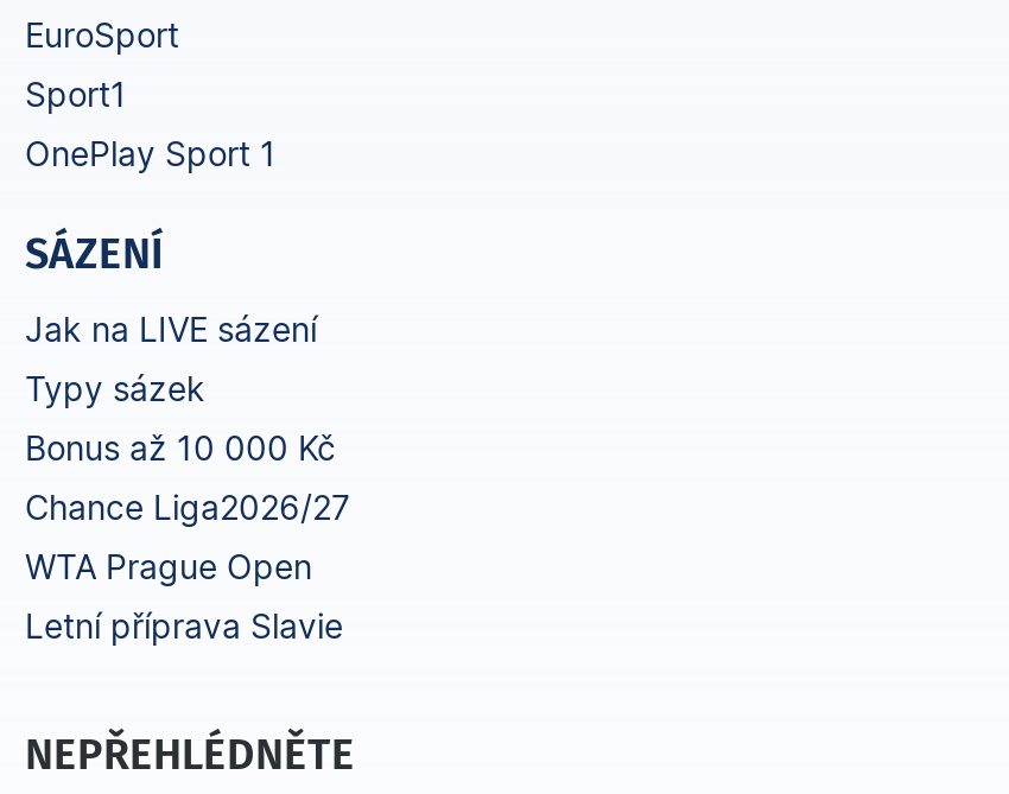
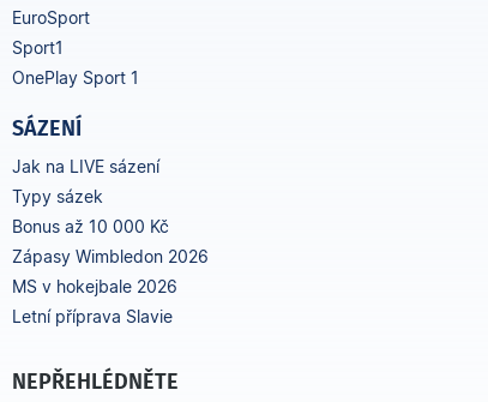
[25,486,350,527] Chance Liga2026/27 -> [12,246,209,266] Zápasy Wimbledon 2026
[25,546,312,586] WTA Prague Open -> [12,276,177,296] MS v hokejbale 2026

